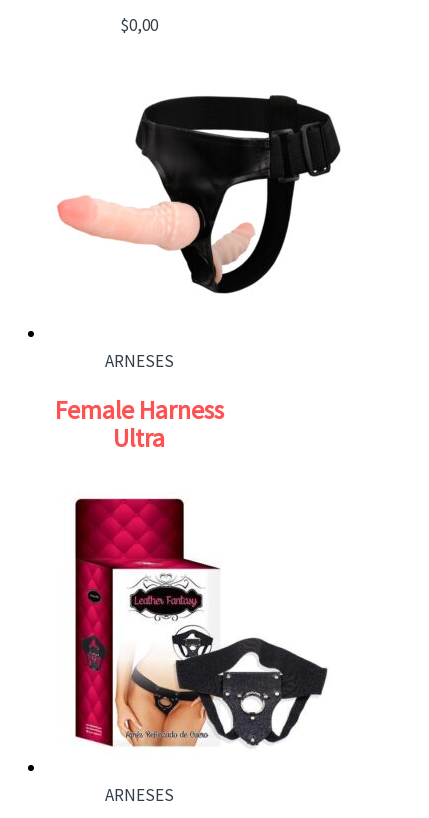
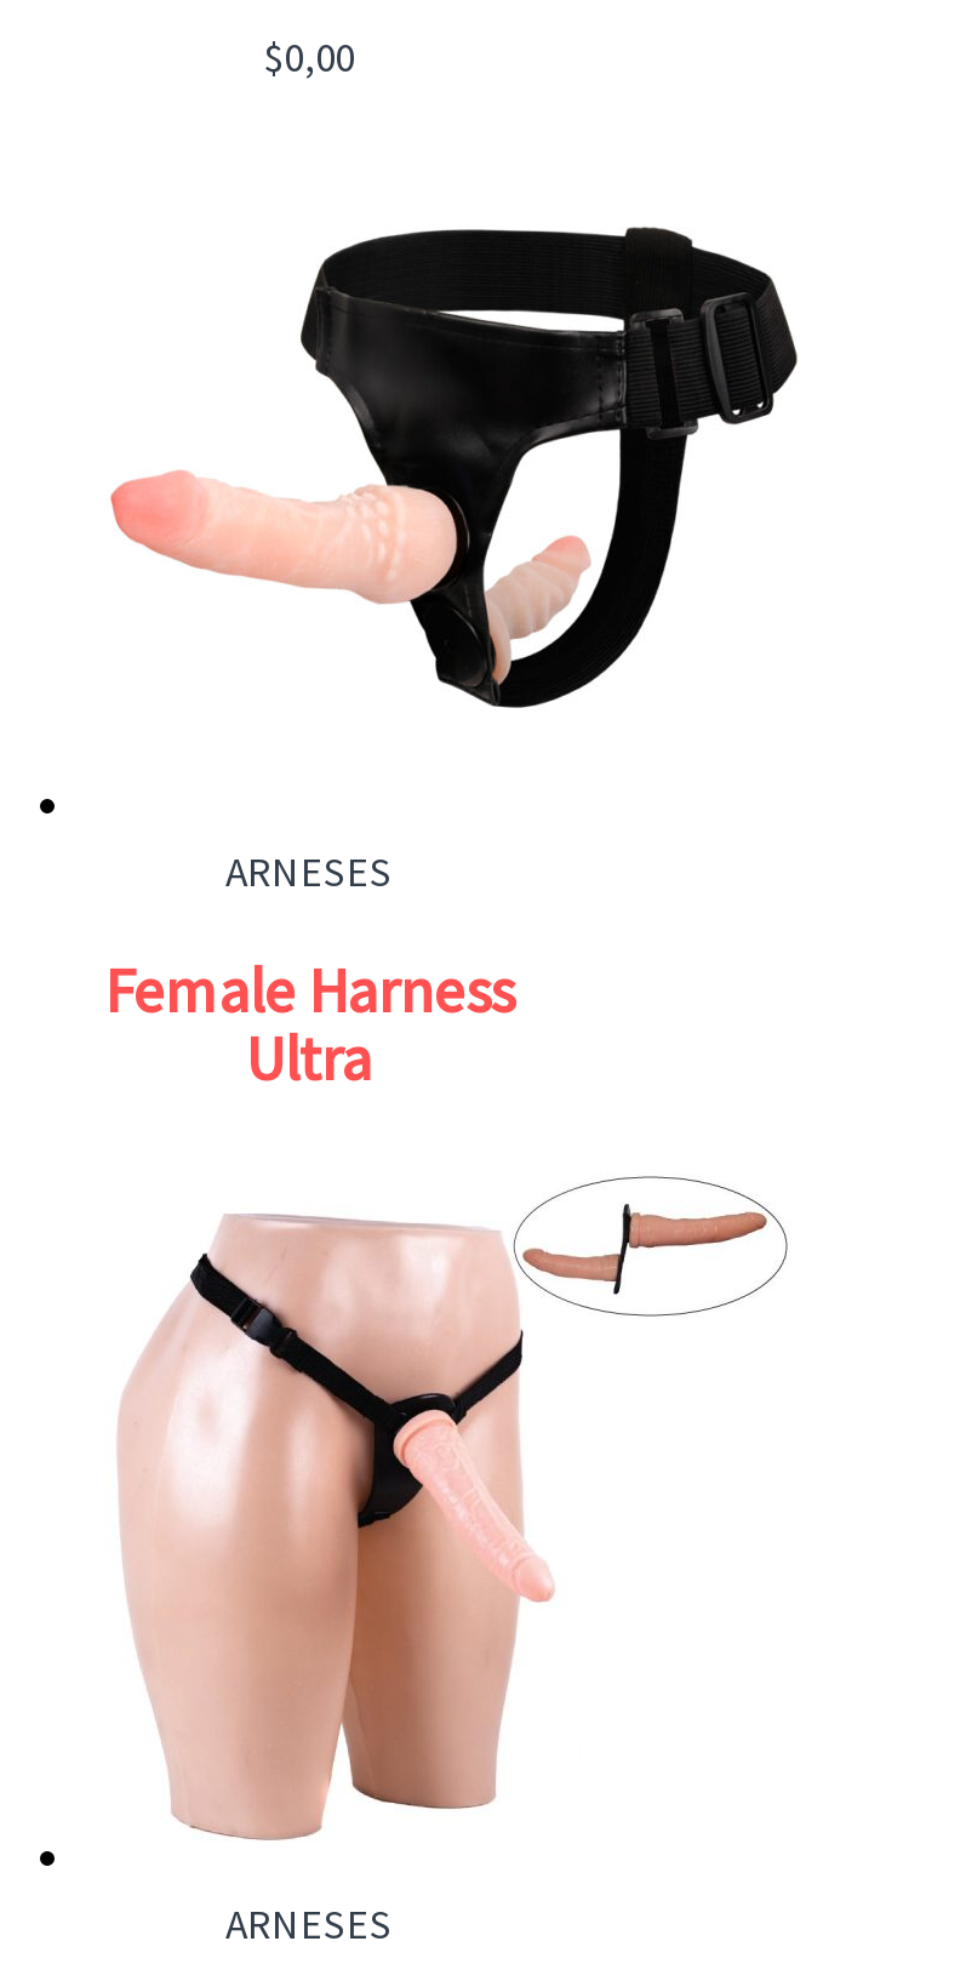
[61,498,328,759] [image] -> [118,1176,787,1840] [image]

